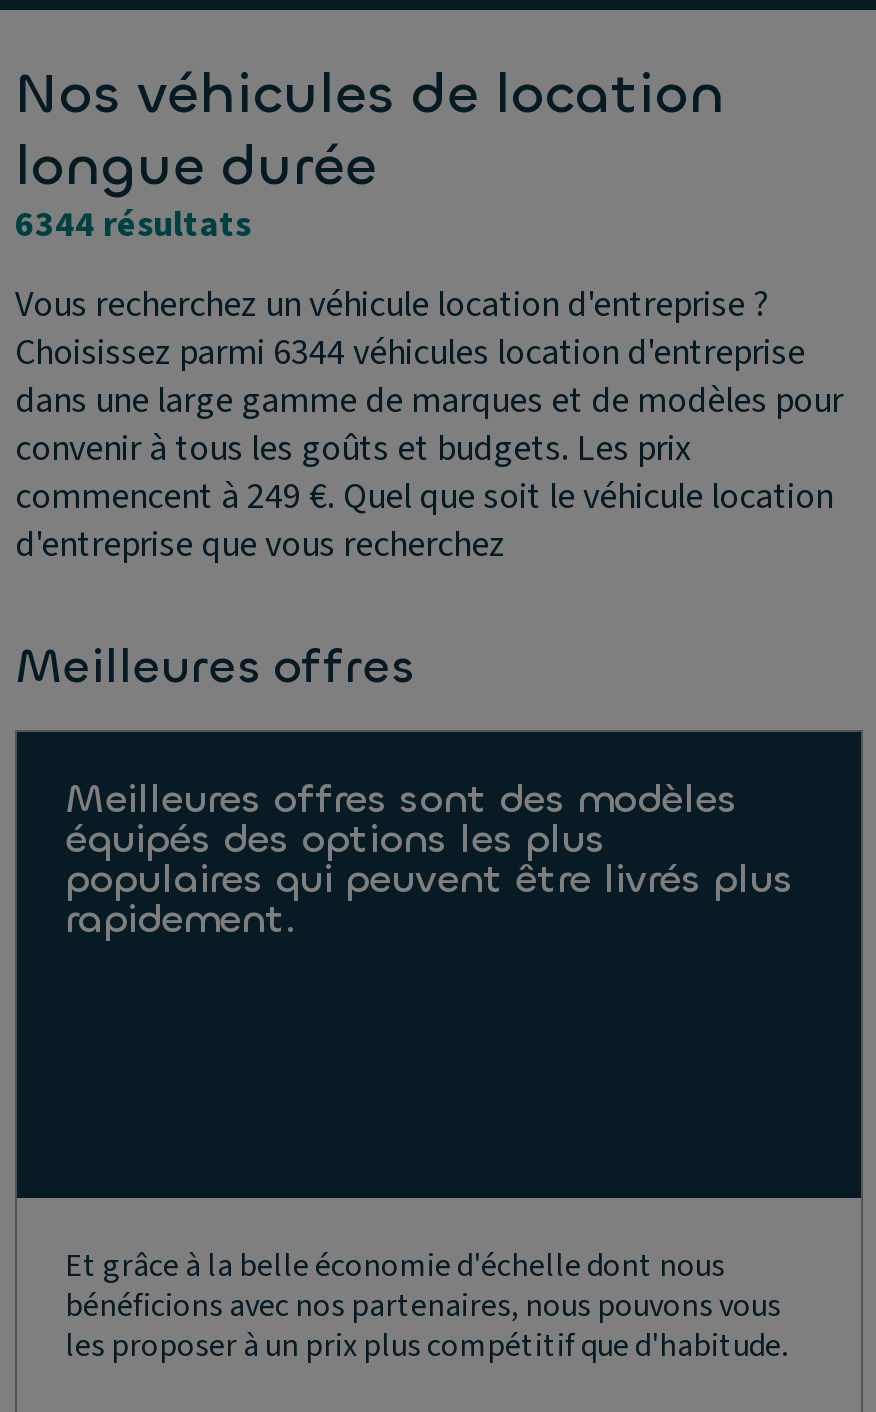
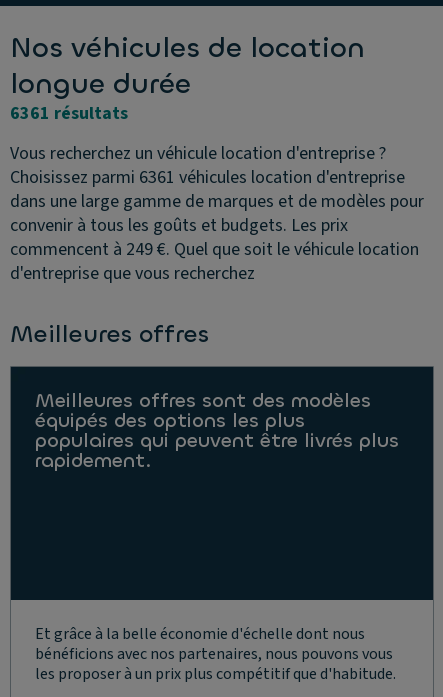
[15,200,251,250] 6344 résultats -> [10,101,128,126] 6361 résultats
[15,328,805,378] Choisissez parmi 6344 véhicules location d'entreprise -> [10,165,405,190] Choisissez parmi 6361 véhicules location d'entreprise

